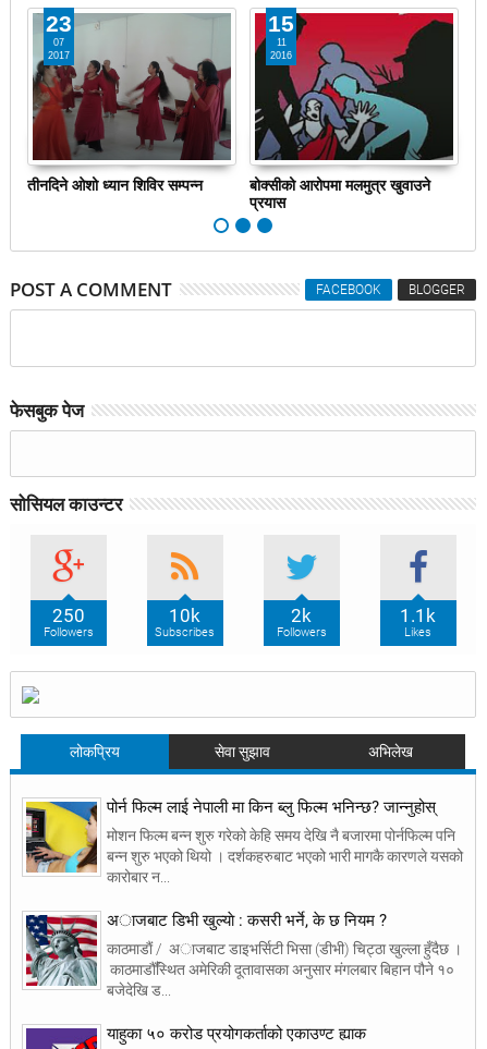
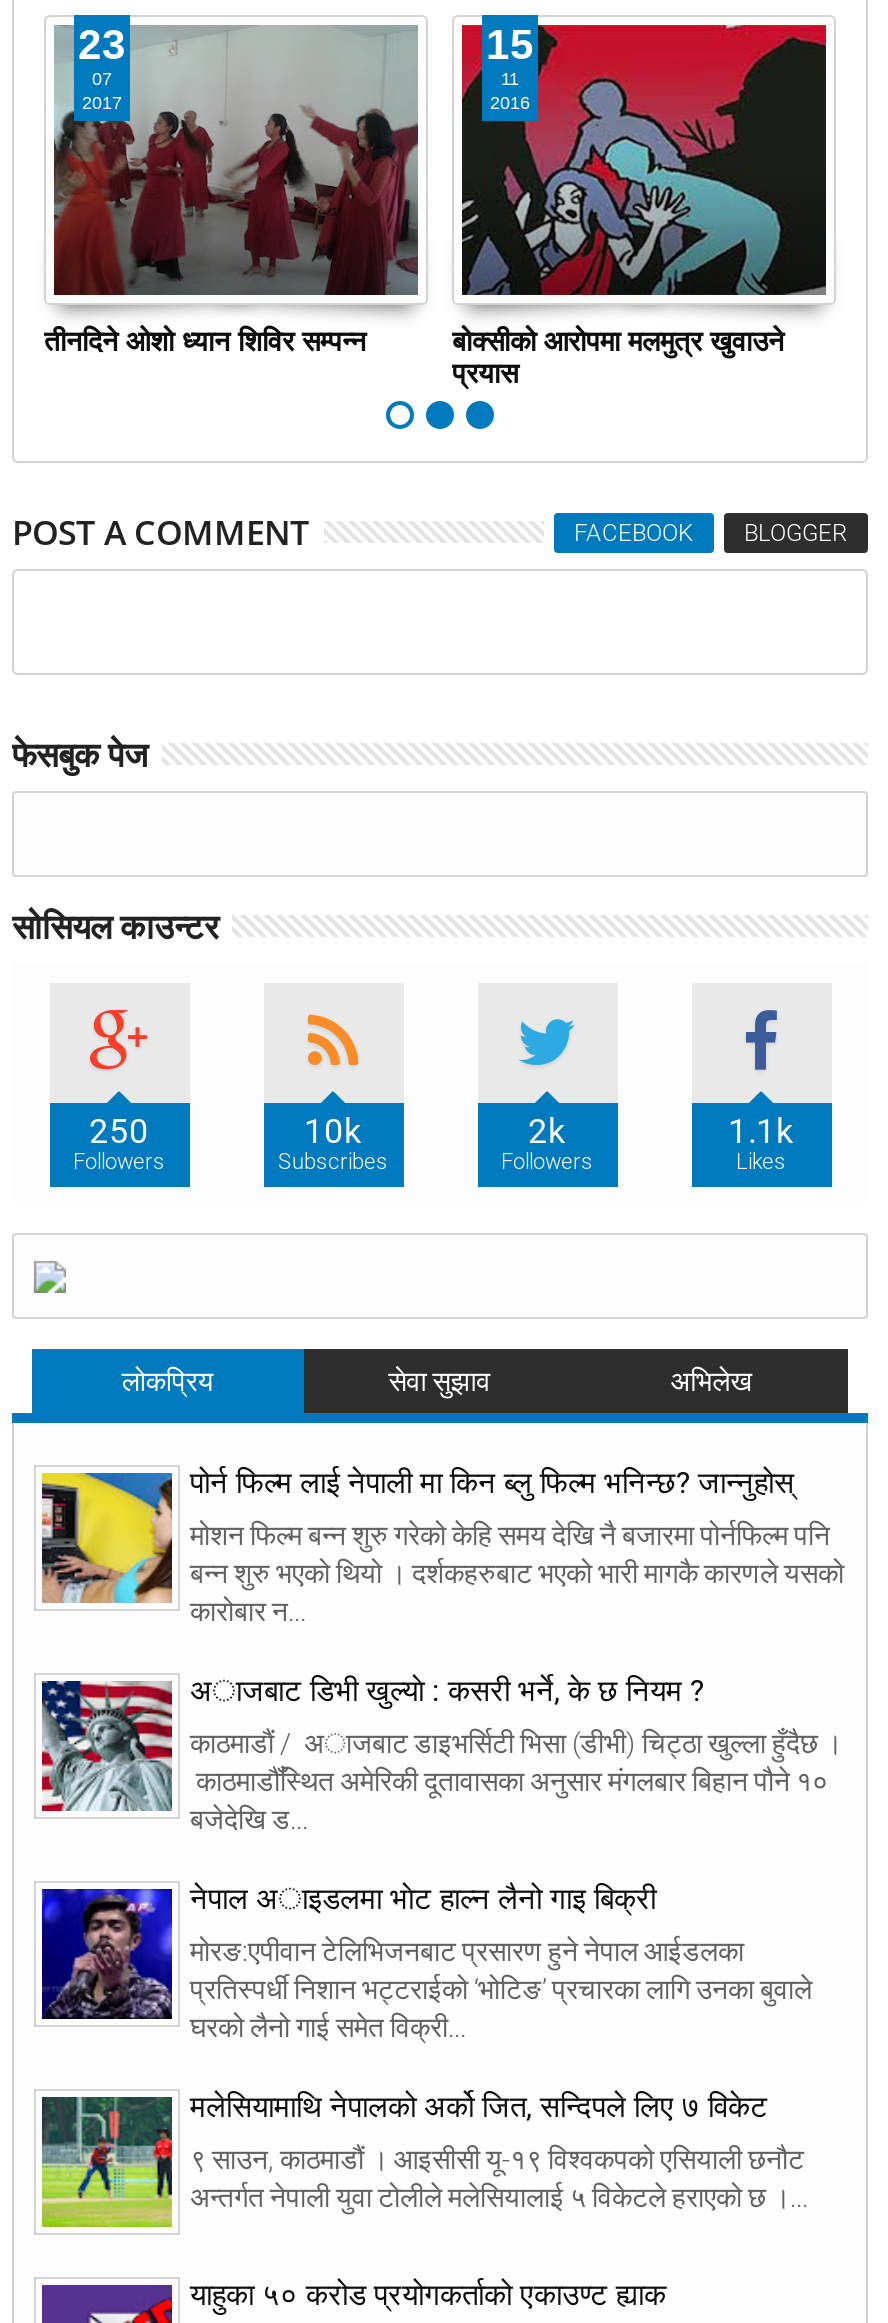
none -> [40,2077,172,2229] [image]
none -> [42,1880,812,2212] [image] | नेपाल अाइडलमा भाेट हाल्न लैनो गाइ बिक्री | मोरङ:एपीवान टेलिभिजनबाट प्रसारण हुने नेपाल आईडलका | प्रतिस्पर्धी निशान भट्टराईको ‘भोटिङ’ प्रचारका लागि उनका बुवाले | घरको लैनो गाई समेत विक्री... | मलेसियामाथि नेपालको अर्को जित, सन्दिपले लिए ७ विकेट | ९ साउन, काठमाडौं । आइसीसी यू-१९ विश्वकपको एसियाली छनौट | अन्तर्गत नेपाली युवा टोलीले मलेसियालाई ५ विकेटले हराएको छ ।...

